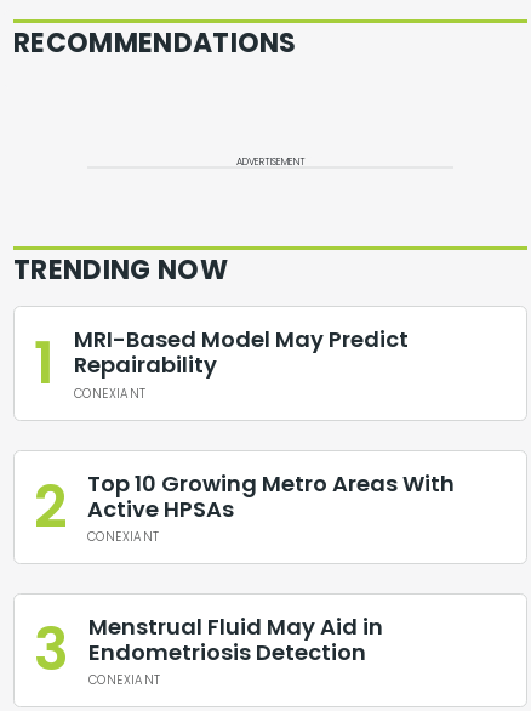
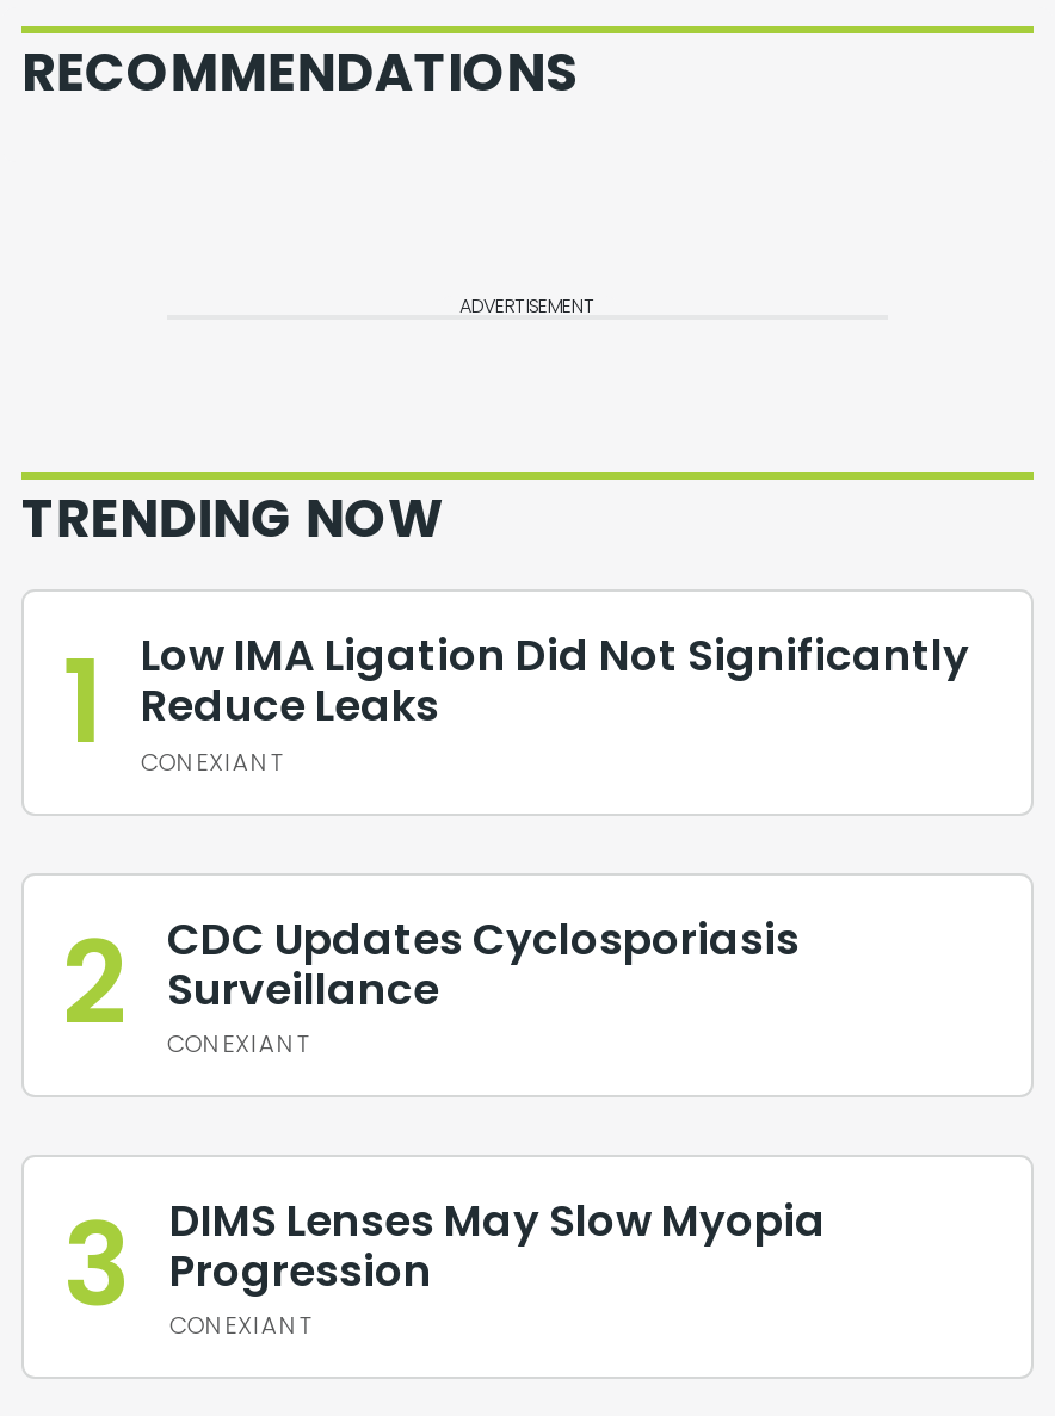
[74,324,409,380] MRI-Based Model May Predict | Repairability -> [141,626,969,736] Low IMA Ligation Did Not Significantly | Reduce Leaks
[87,468,455,524] Top 10 Growing Metro Areas With | Active HPSAs -> [167,908,800,1018] CDC Updates Cyclosporiasis | Surveillance
[88,611,383,667] Menstrual Fluid May Aid in | Endometriosis Detection -> [169,1190,826,1300] DIMS Lenses May Slow Myopia | Progression

